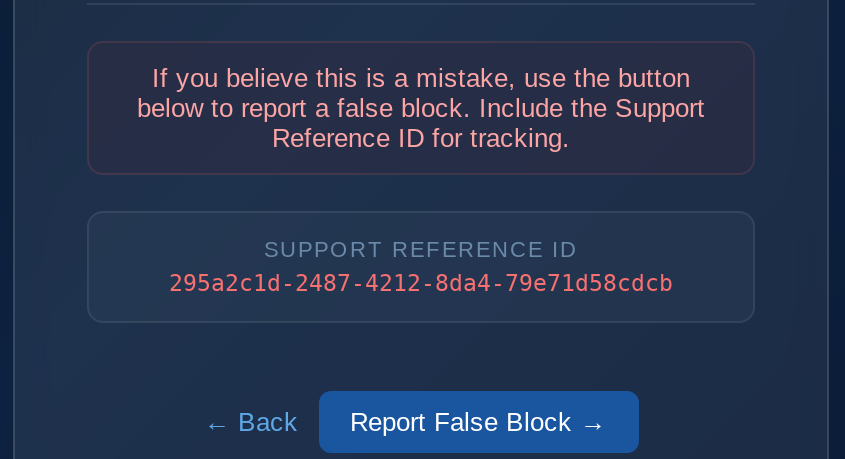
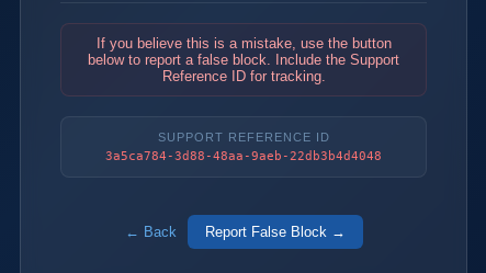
[169,269,673,297] 295a2c1d-2487-4212-8da4-79e71d58cdcb -> [105,148,382,163] 3a5ca784-3d88-48aa-9aeb-22db3b4d4048

